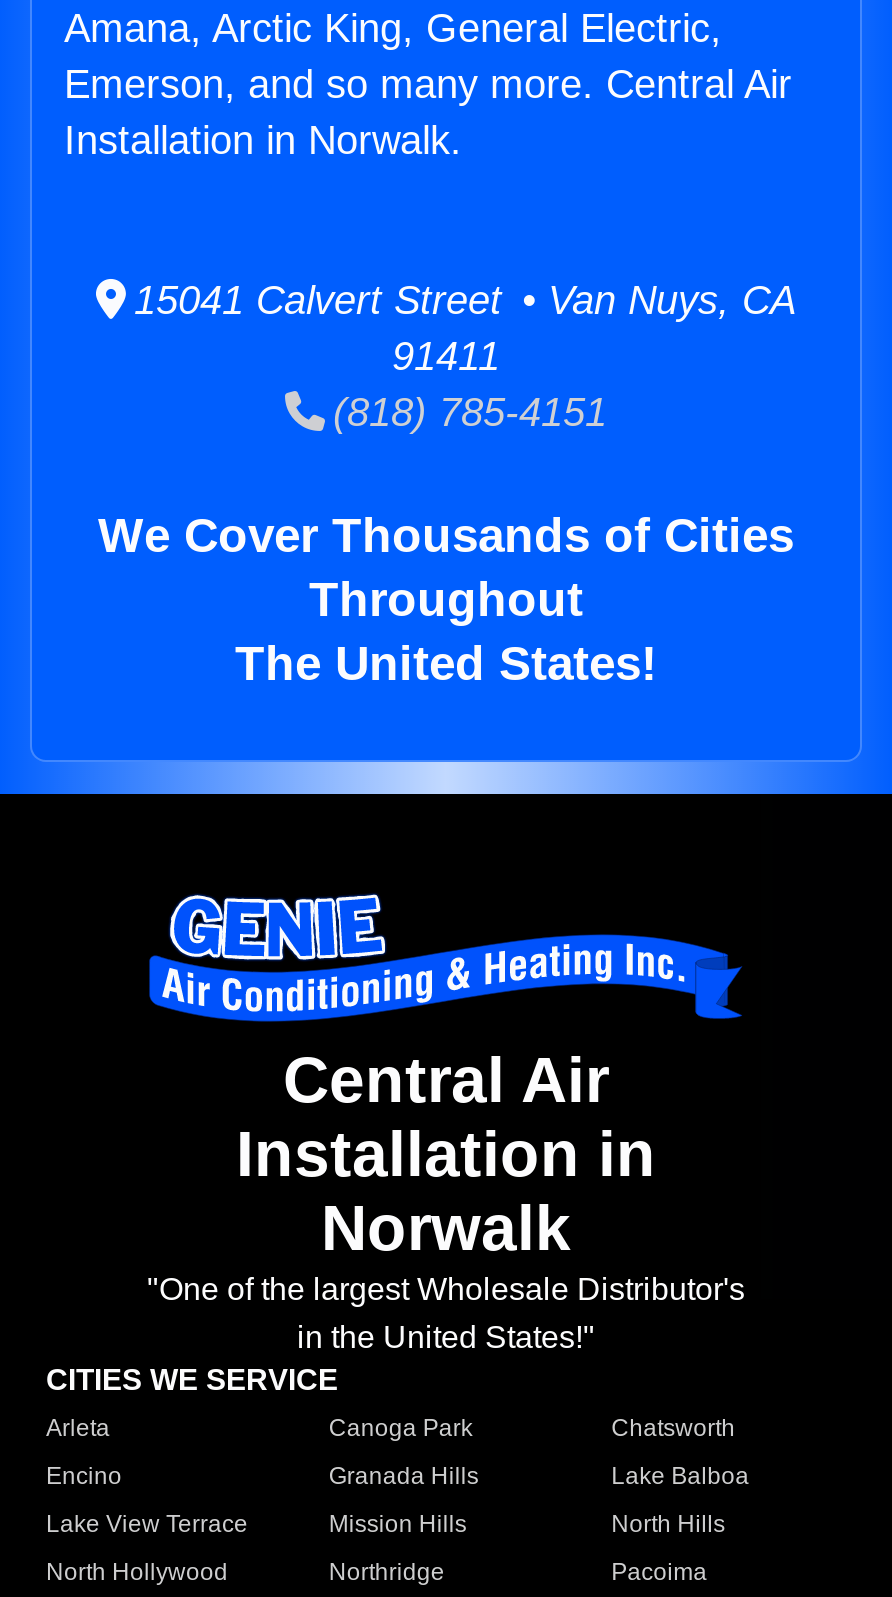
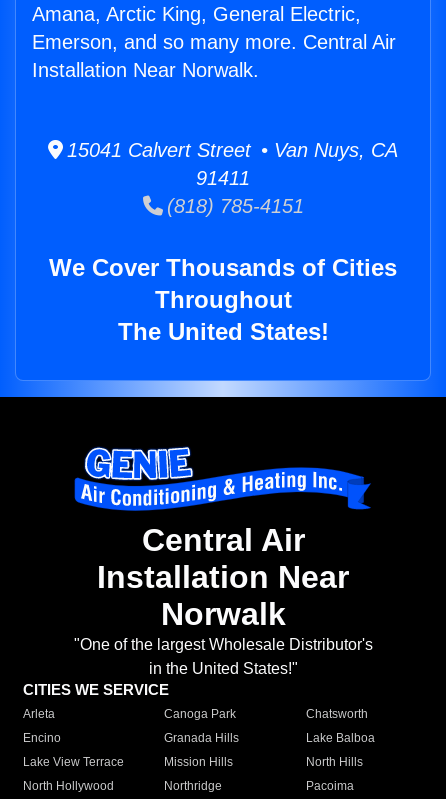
[64,118,462,162] Installation in Norwalk. -> [32,59,259,81] Installation Near Norwalk.
[236,1119,656,1191] Installation in -> [97,559,349,595] Installation Near

